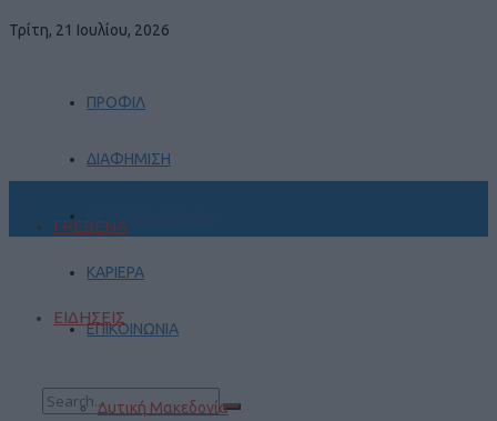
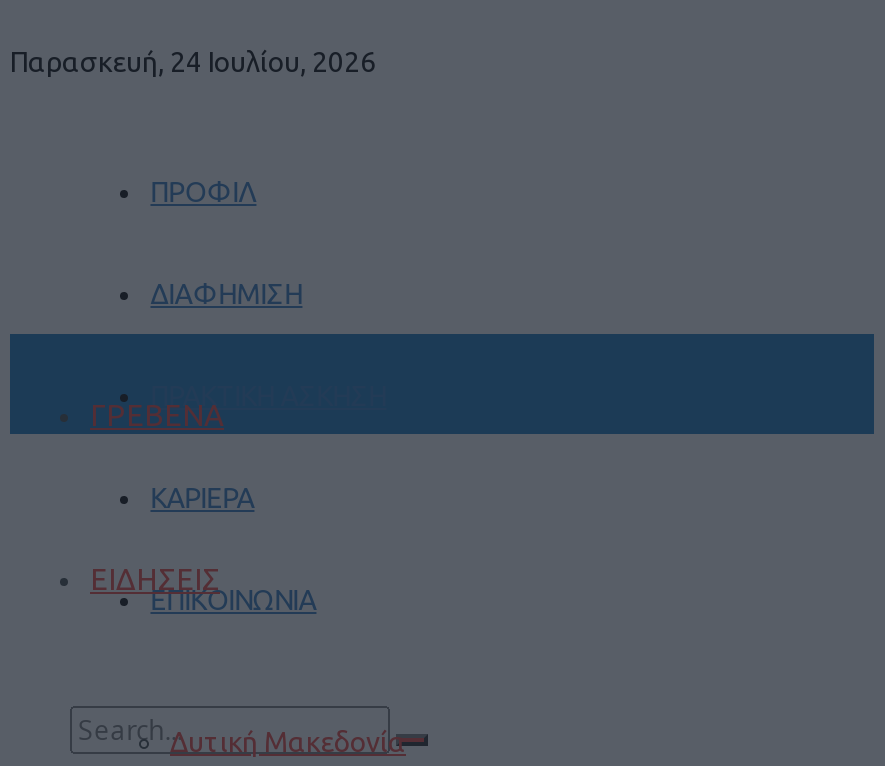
[9,21,170,39] Τρίτη, 21 Ιουλίου, 2026 -> [10,46,376,78] Παρασκευή, 24 Ιουλίου, 2026

